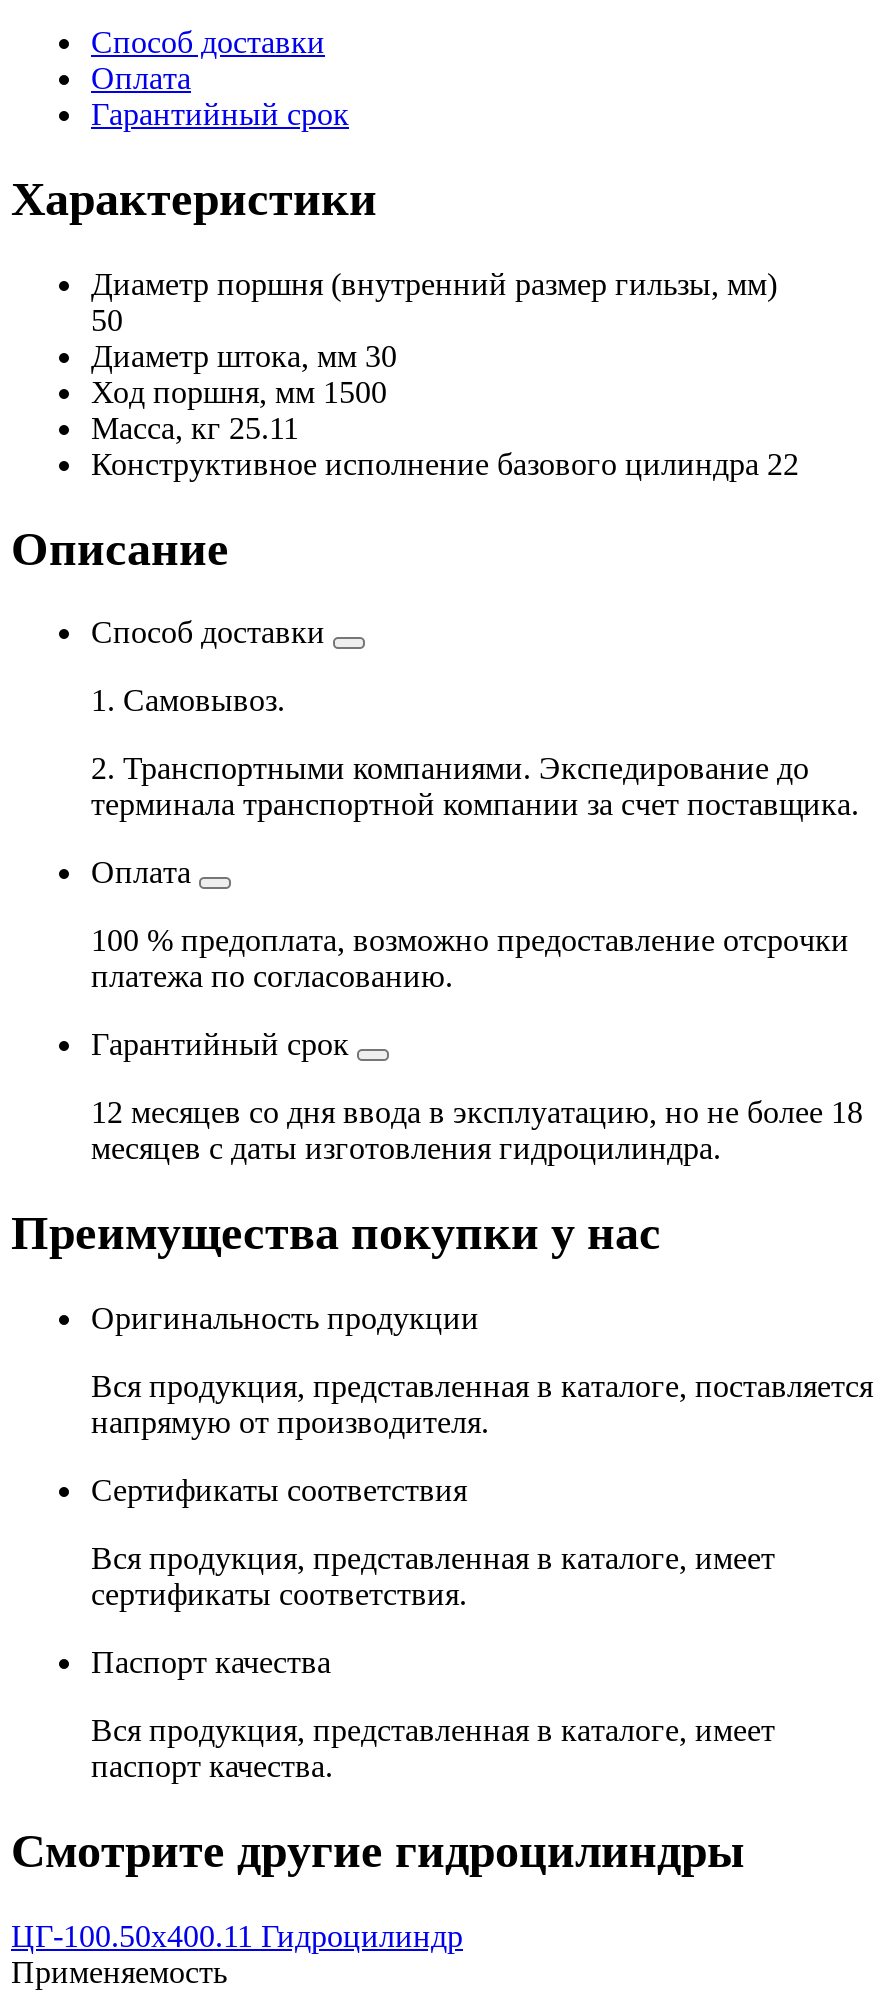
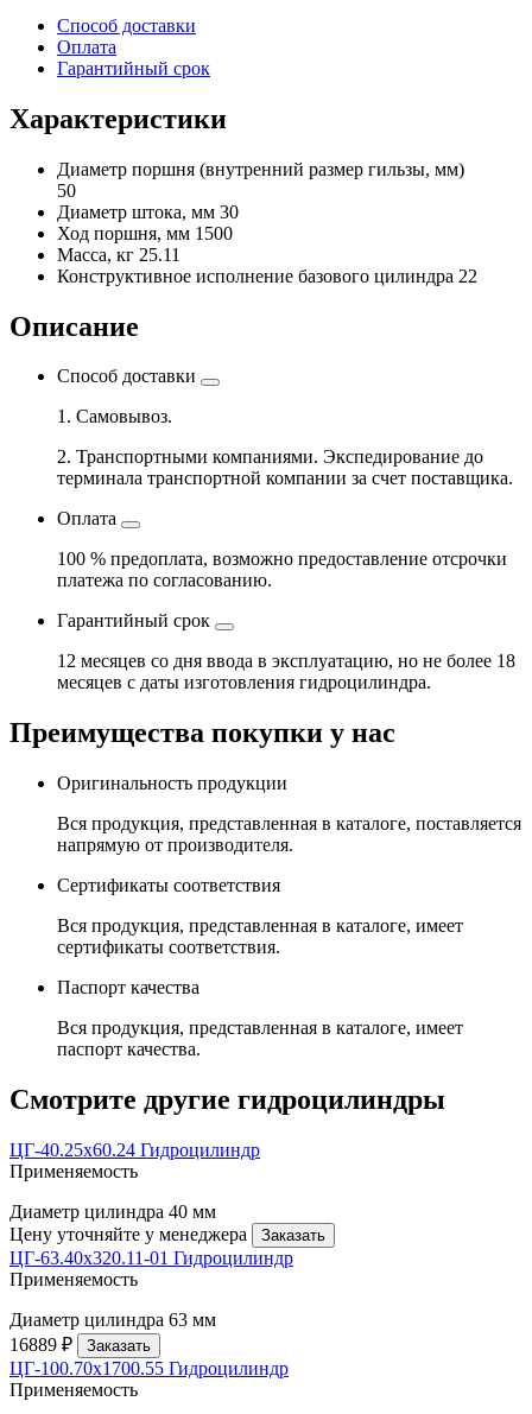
[11,1919,463,1953] ЦГ-100.50х400.11 Гидроцилиндр -> [9,1140,325,1379] ЦГ-40.25х60.24 Гидроцилиндр | Применяемость | Диаметр цилиндра 40 мм | Цену уточняйте у менеджера | Заказать | ЦГ-63.40х320.11-01 Гидроцилиндр | Применяемость | Диаметр цилиндра 63 мм | 16889 ₽ | Заказать | ЦГ-100.70х1700.55 Гидроцилиндр

